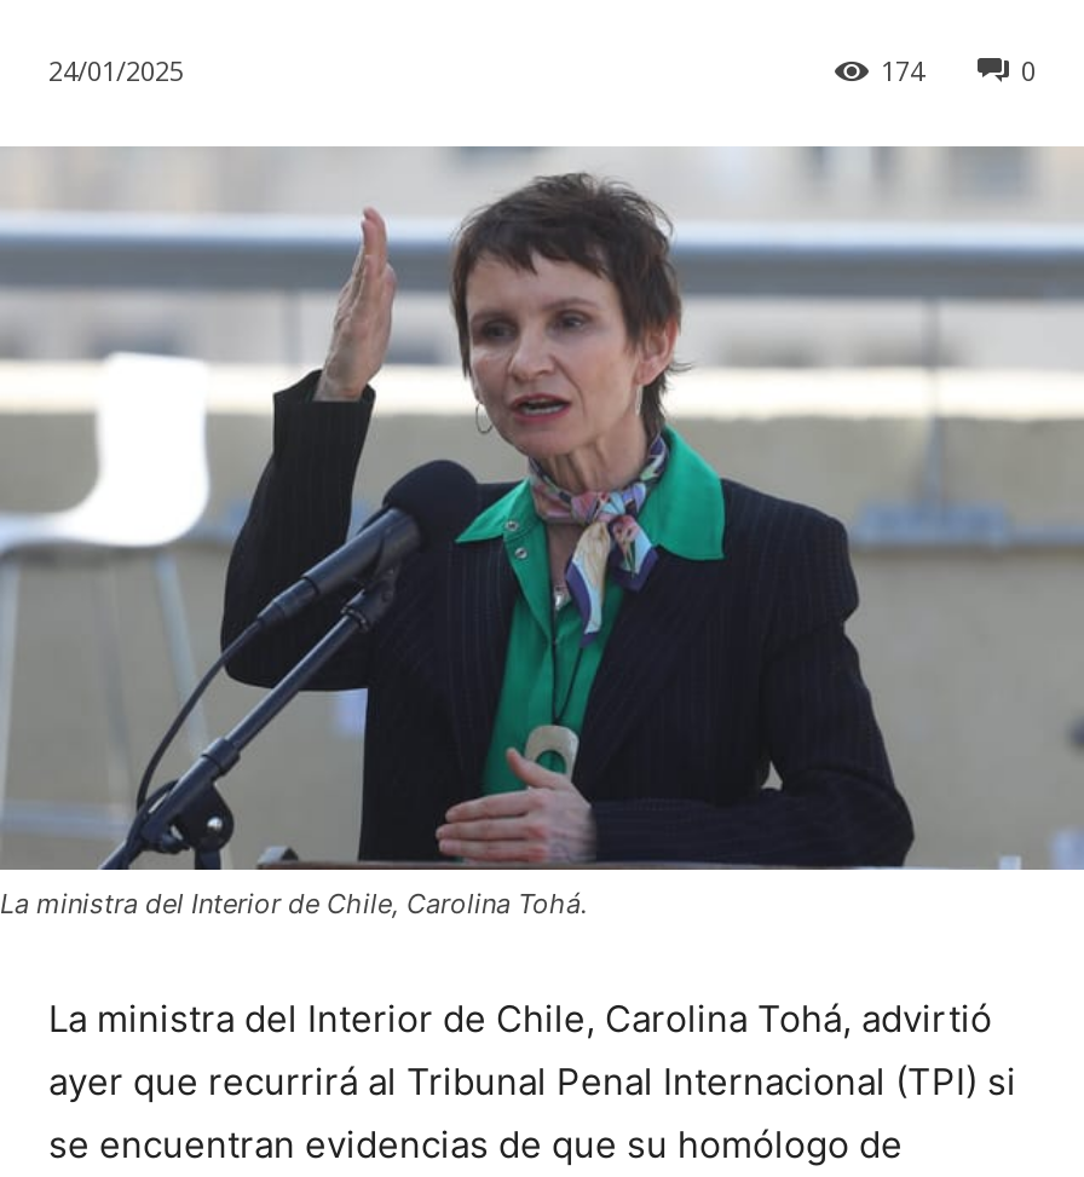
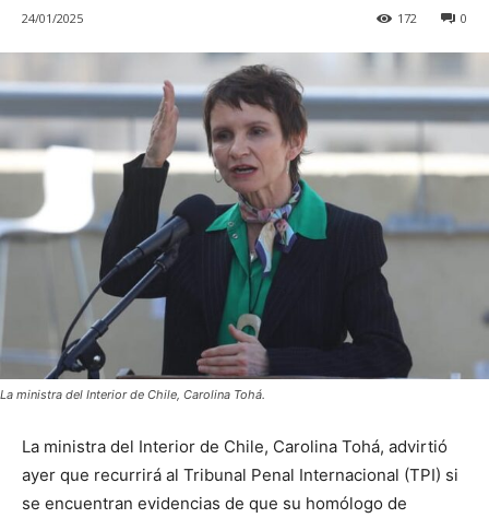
[881,52,924,89] 174 -> [397,10,417,26] 172

